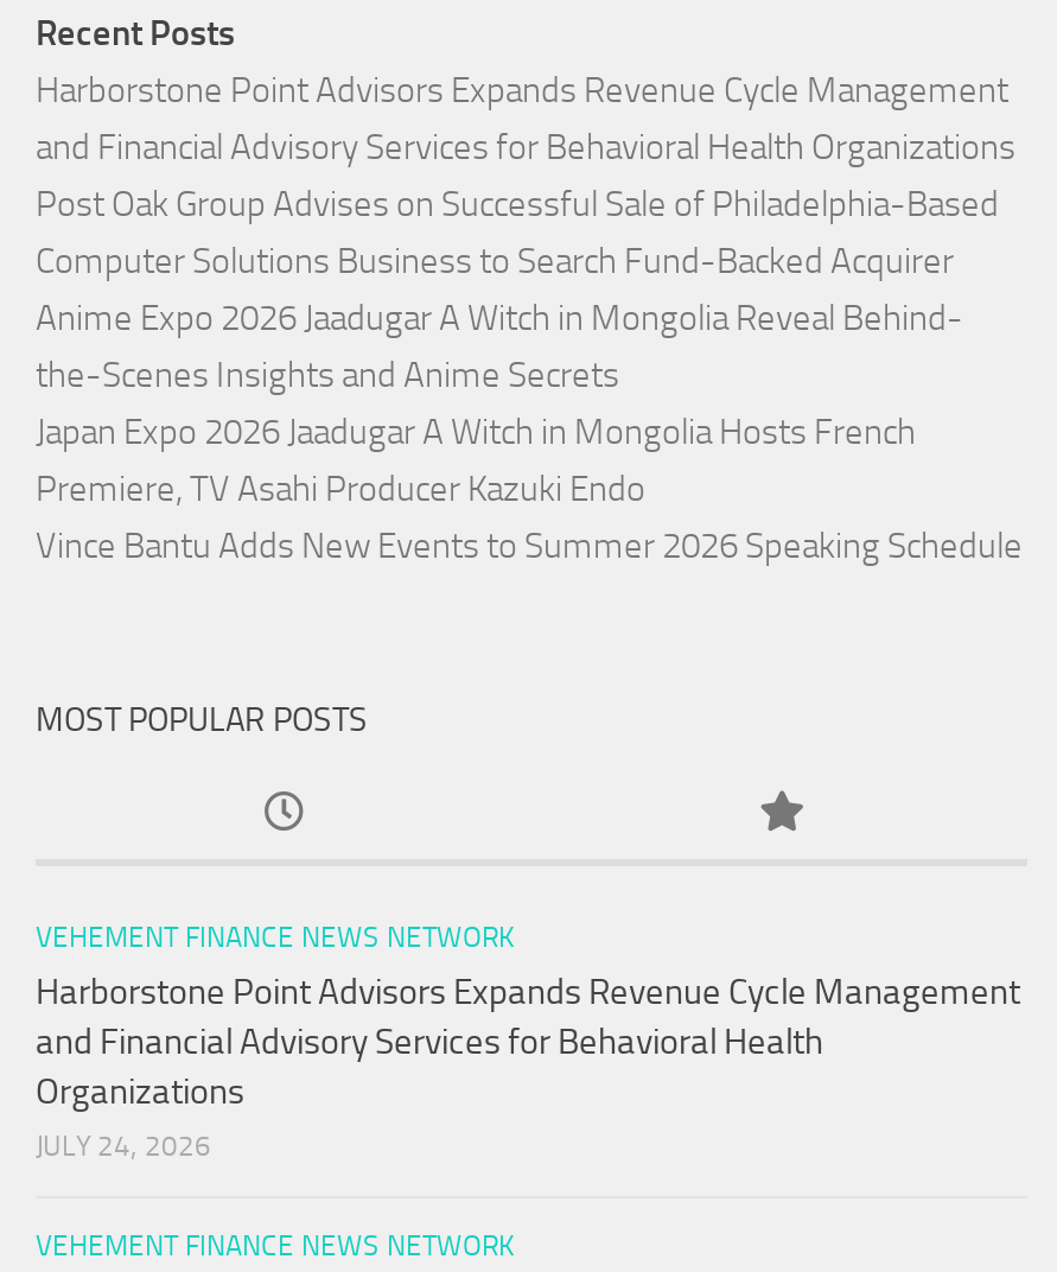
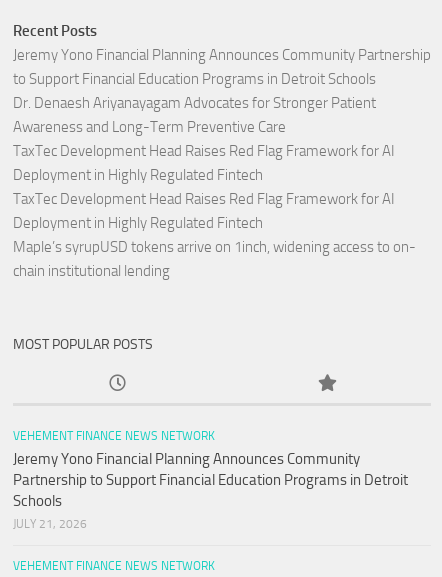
[36,70,1023,568] Harborstone Point Advisors Expands Revenue Cycle Management | and Financial Advisory Services for Behavioral Health Organizations | Post Oak Group Advises on Successful Sale of Philadelphia-Based | Computer Solutions Business to Search Fund-Backed Acquirer | Anime Expo 2026 Jaadugar A Witch in Mongolia Reveal Behind- | the-Scenes Insights and Anime Secrets | Japan Expo 2026 Jaadugar A Witch in Mongolia Hosts French | Premiere, TV Asahi Producer Kazuki Endo | Vince Bantu Adds New Events to Summer 2026 Speaking Schedule -> [13,46,431,280] Jeremy Yono Financial Planning Announces Community Partnership | to Support Financial Education Programs in Detroit Schools | Dr. Denaesh Ariyanayagam Advocates for Stronger Patient | Awareness and Long-Term Preventive Care | TaxTec Development Head Raises Red Flag Framework for AI | Deployment in Highly Regulated Fintech | TaxTec Development Head Raises Red Flag Framework for AI | Deployment in Highly Regulated Fintech | Maple’s syrupUSD tokens arrive on 1inch, widening access to on- | chain institutional lending
[36,972,1020,1164] Harborstone Point Advisors Expands Revenue Cycle Management | and Financial Advisory Services for Behavioral Health | Organizations | JULY 24, 2026 -> [13,450,408,531] Jeremy Yono Financial Planning Announces Community | Partnership to Support Financial Education Programs in Detroit | Schools | JULY 21, 2026

